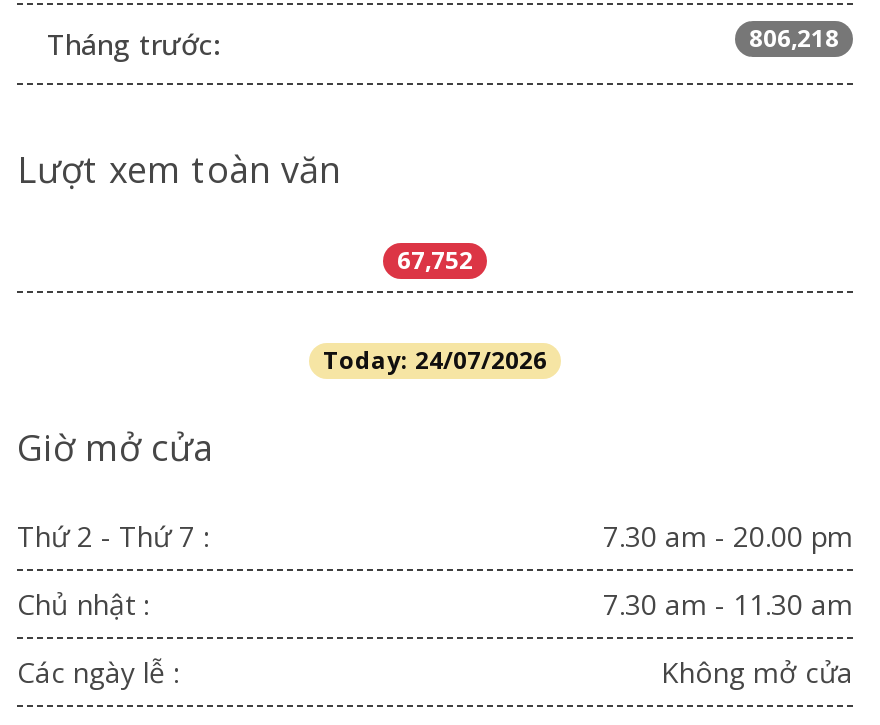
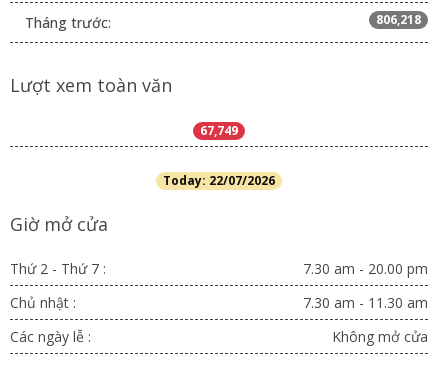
[397,243,473,277] 67,752 -> [200,122,238,139] 67,749
[323,343,547,377] Today: 24/07/2026 -> [163,172,275,189] Today: 22/07/2026

